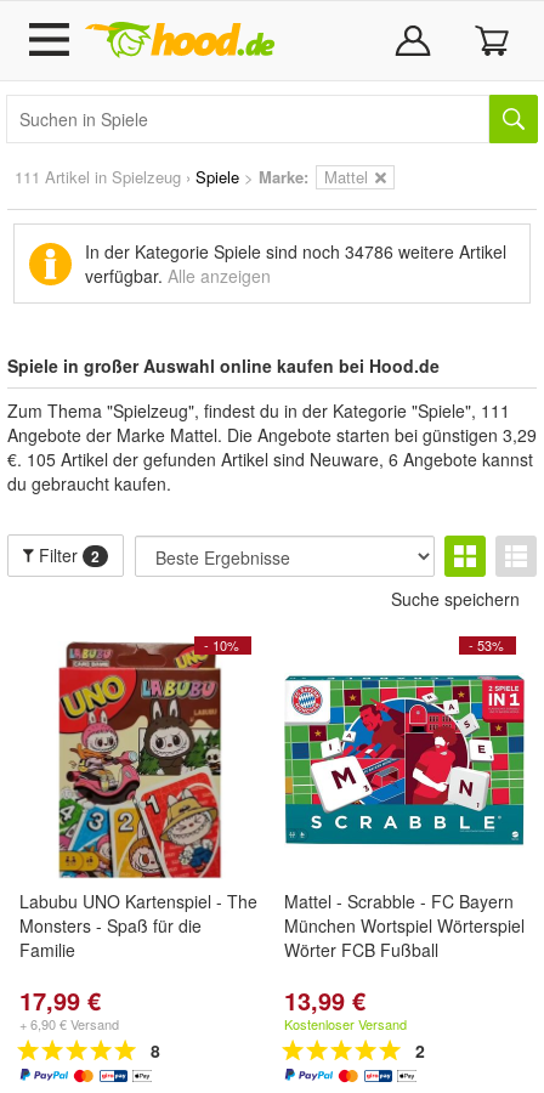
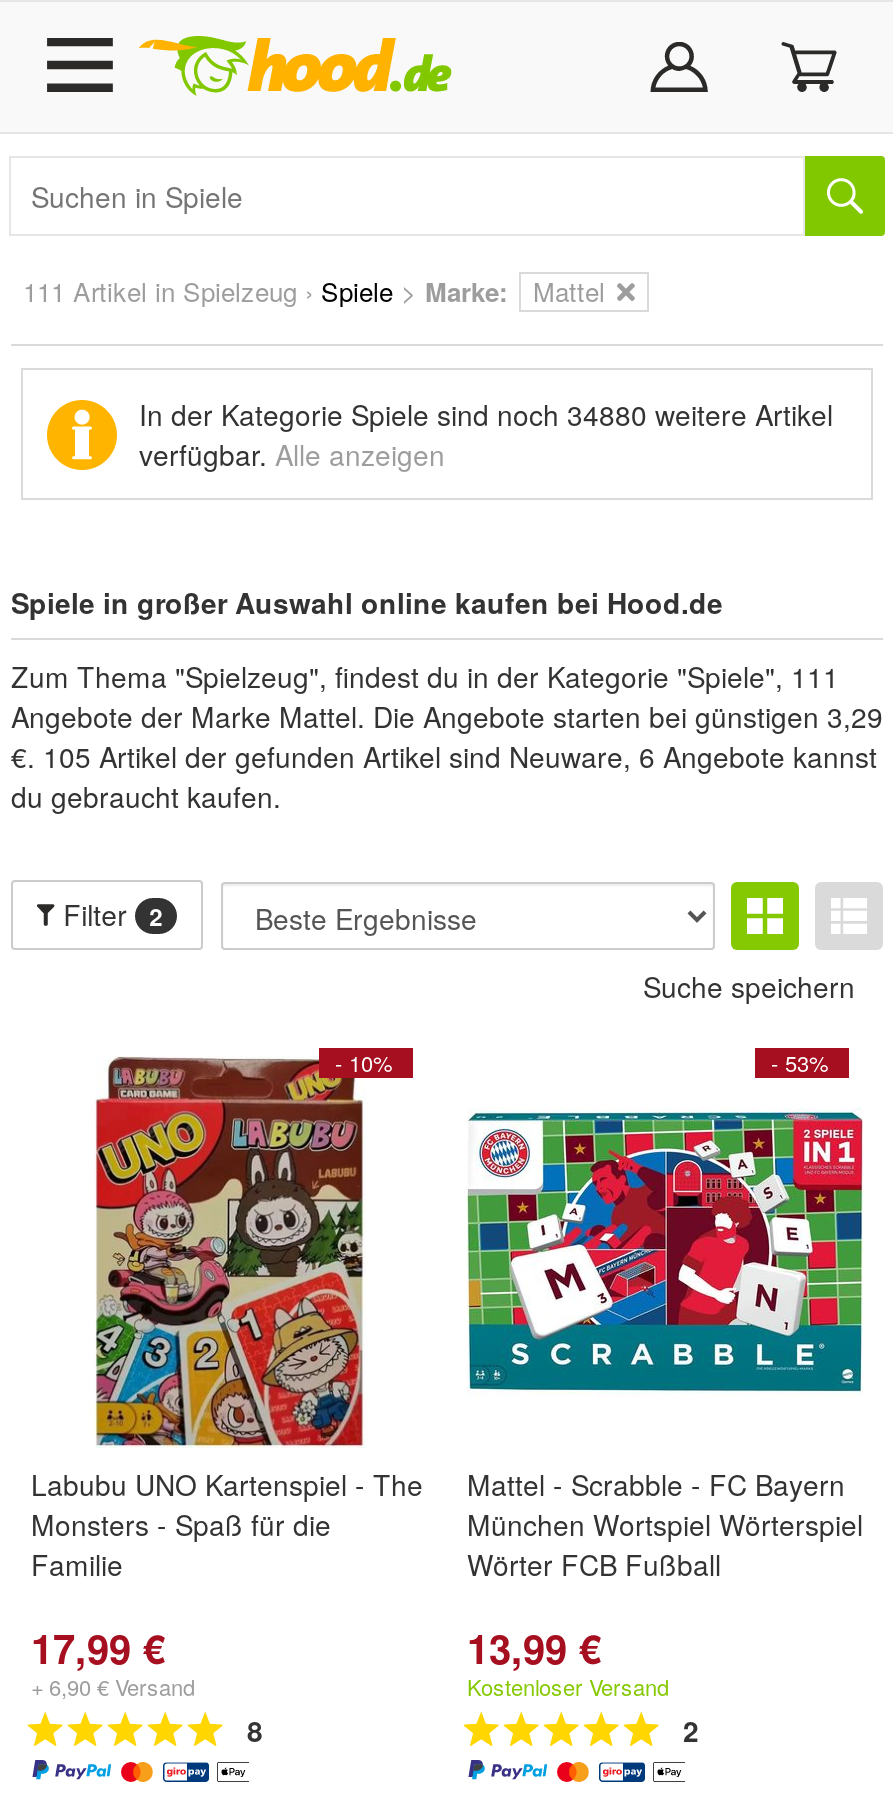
[85,239,506,264] In der Kategorie Spiele sind noch 34786 weitere Artikel -> [139,394,833,434] In der Kategorie Spiele sind noch 34880 weitere Artikel

